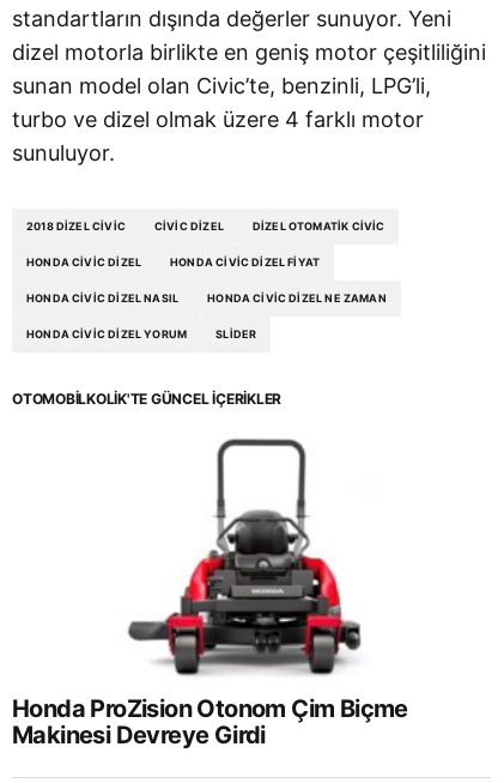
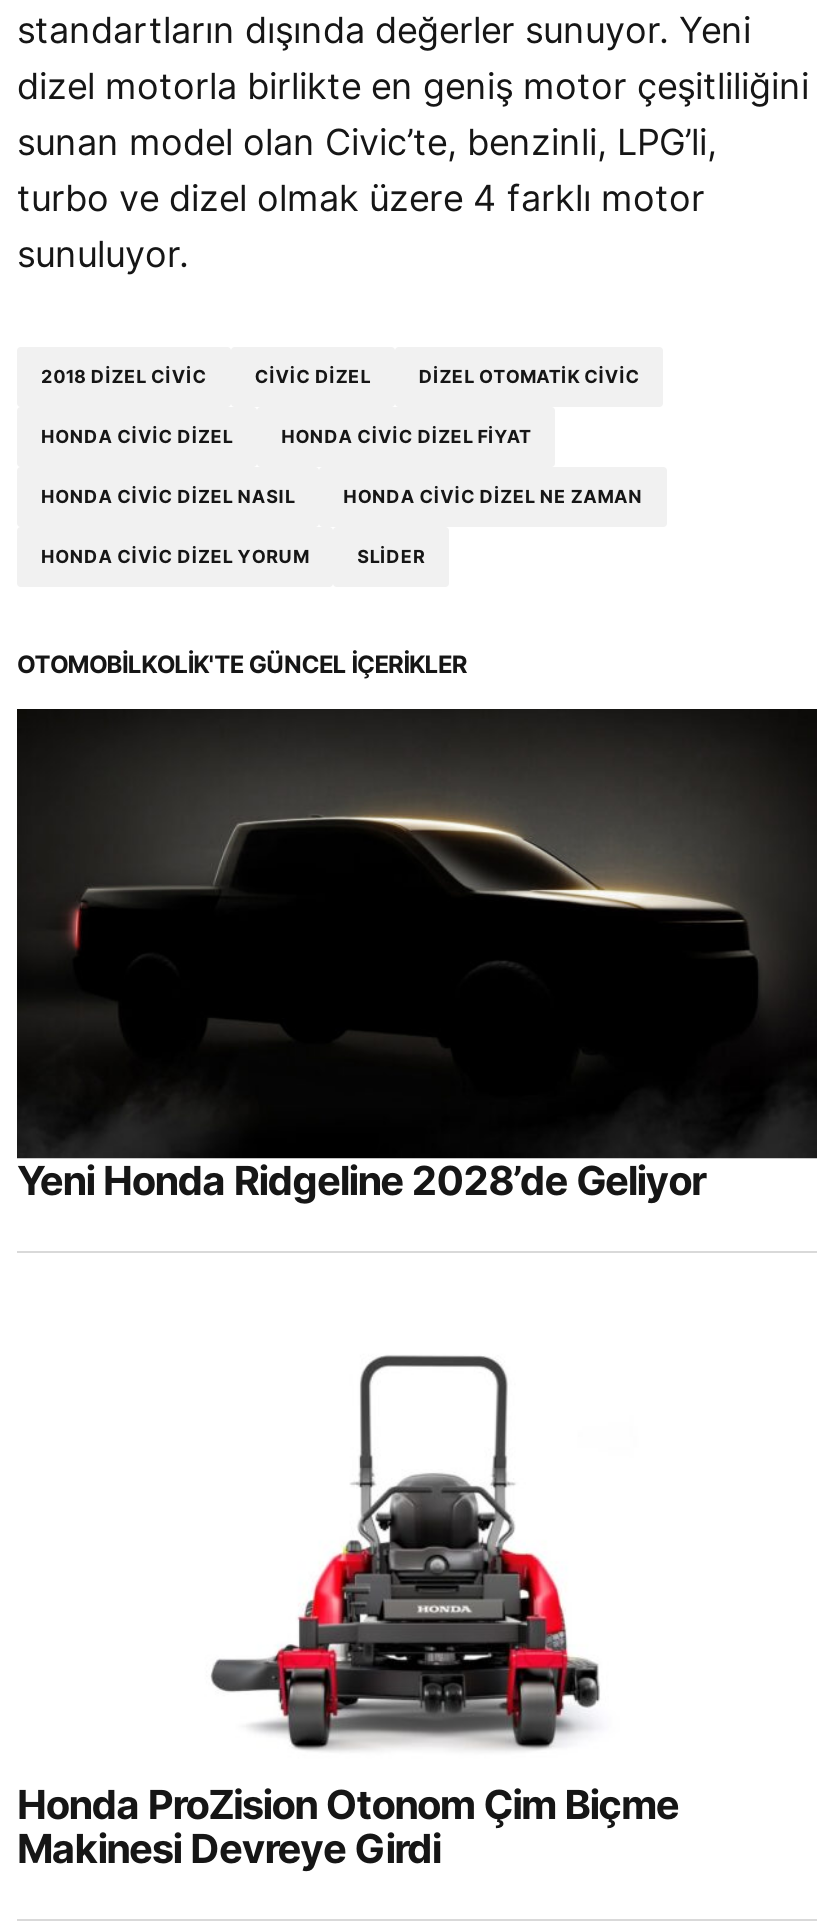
none -> [15,707,819,1204] [image] | Yeni Honda Ridgeline 2028’de Geliyor

